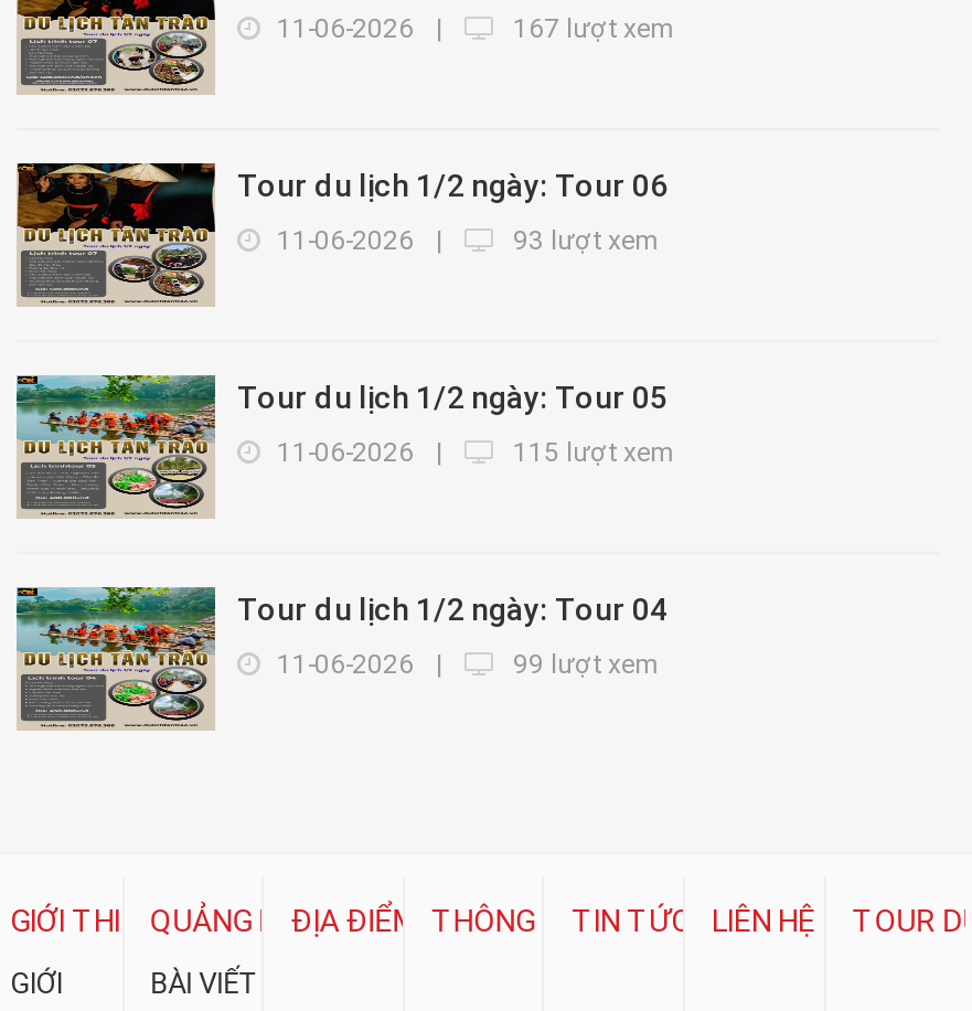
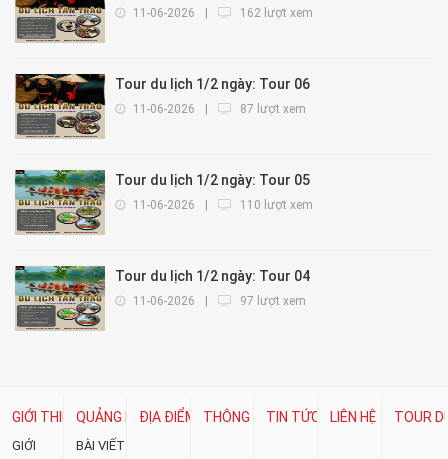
[506,13,674,44] 167 lượt xem -> [237,6,313,20] 162 lượt xem
[506,225,659,256] 93 lượt xem -> [237,102,306,116] 87 lượt xem
[506,437,674,468] 115 lượt xem -> [237,198,313,212] 110 lượt xem
[506,649,659,680] 99 lượt xem -> [237,294,306,308] 97 lượt xem

